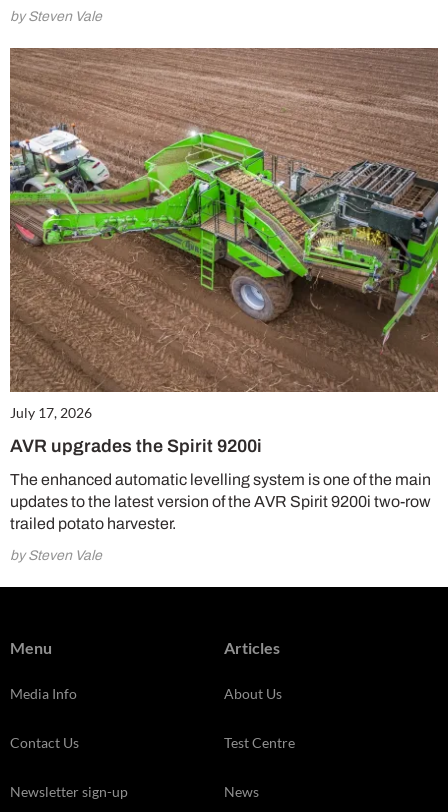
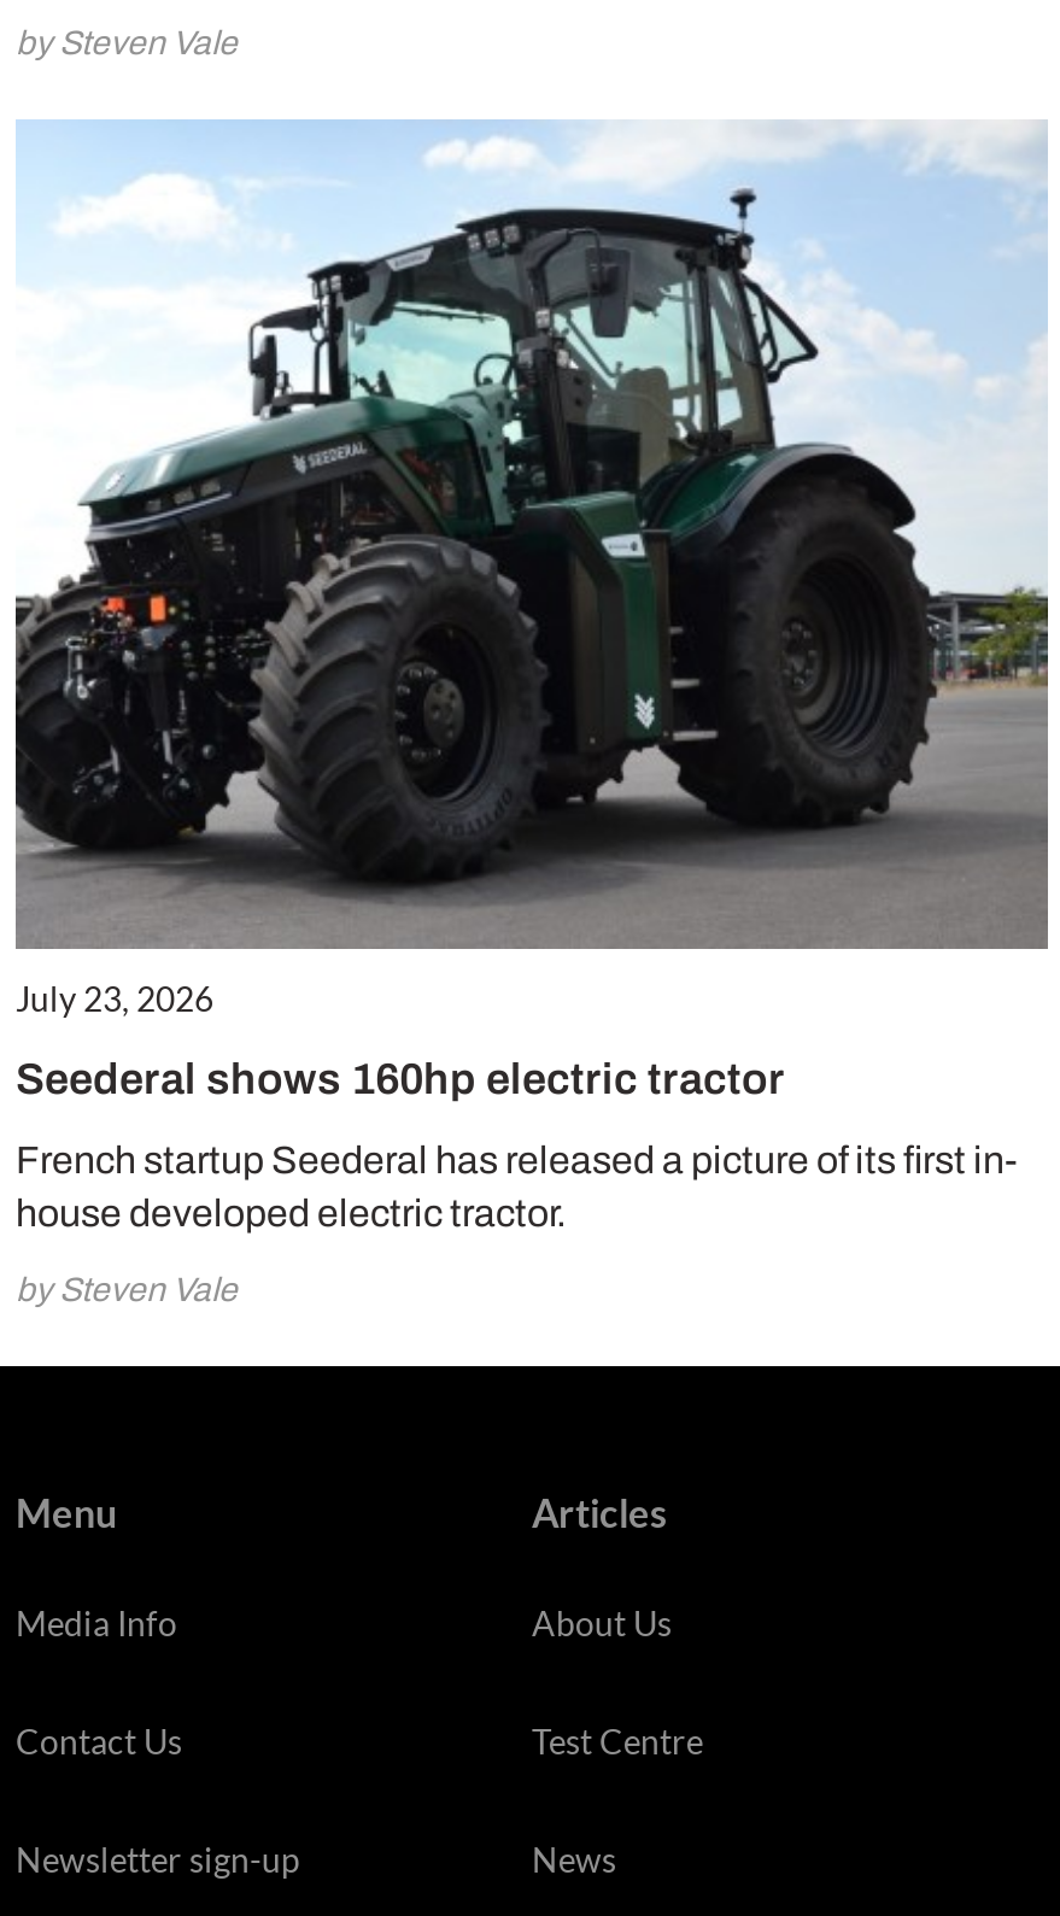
[9,47,439,421] [image] | July 17, 2026 -> [16,118,1048,1018] [image] | July 23, 2026
[10,436,262,456] AVR upgrades the Spirit 9200i -> [16,1055,785,1103] Seederal shows 160hp electric tractor
[10,471,431,532] The enhanced automatic levelling system is one of the main | updates to the latest version of the AVR Spirit 9200i two-row | trailed potato harvester. -> [16,1139,1017,1233] French startup Seederal has released a picture of its first in- | house developed electric tractor.

